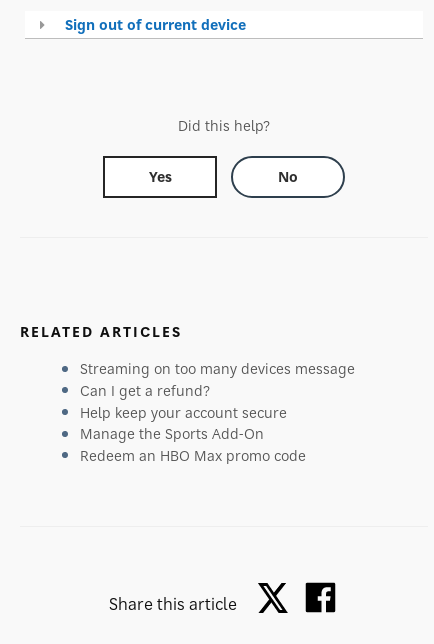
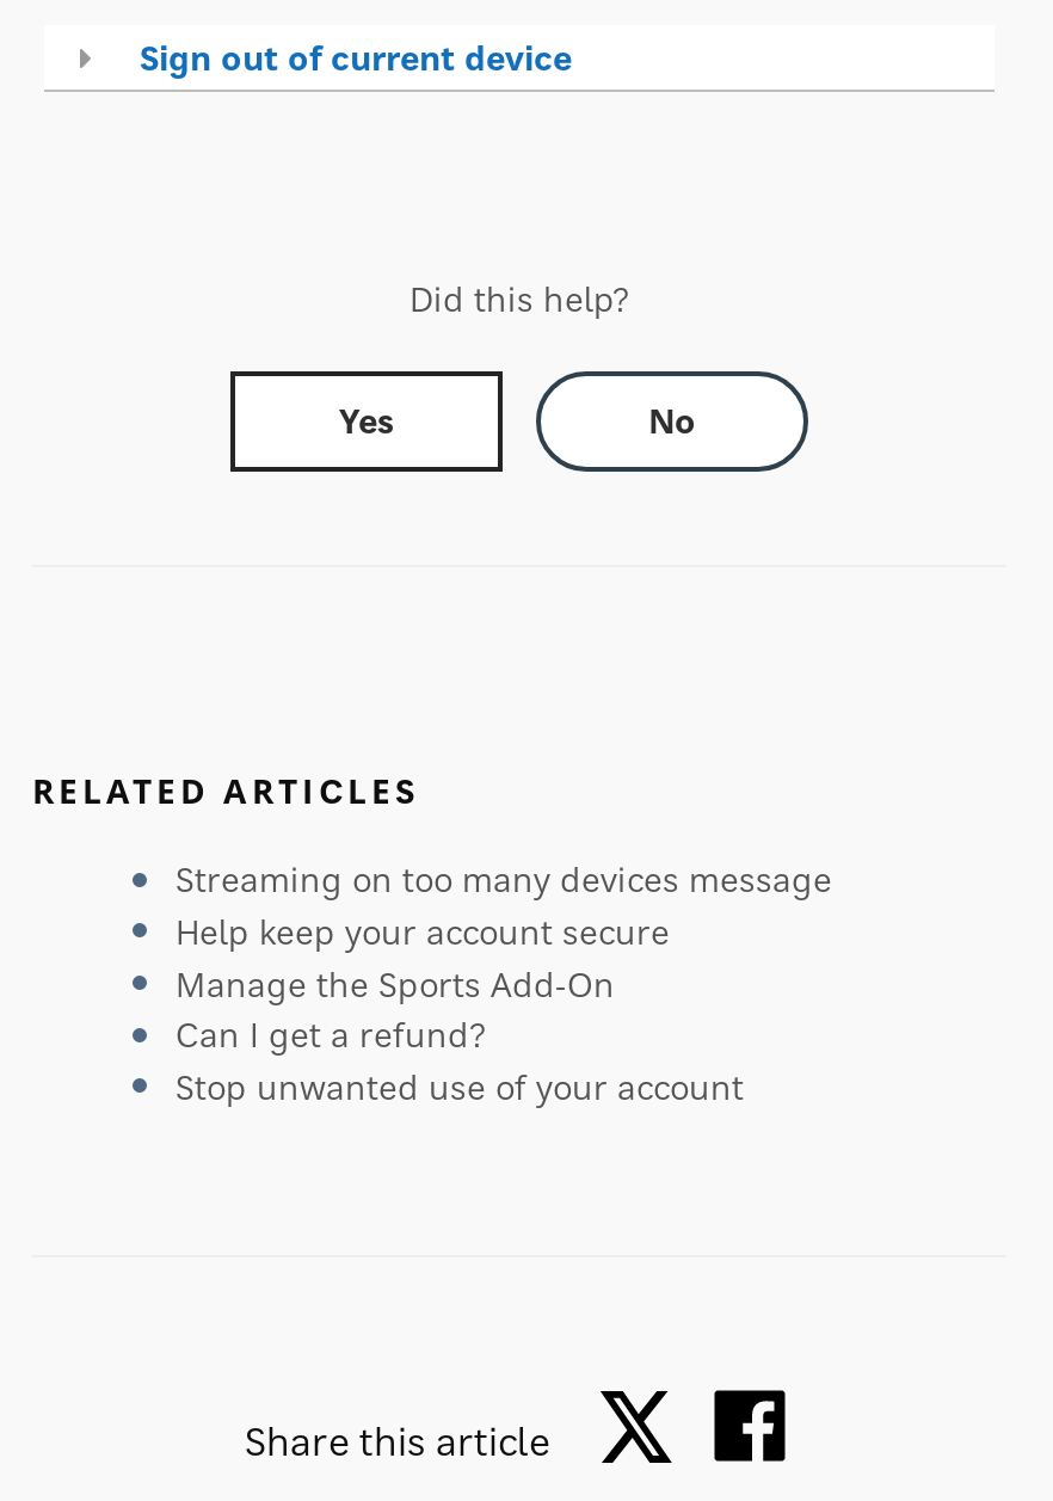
moved [80,381,210,400] -> [176,1012,486,1058]: Can I get a refund?
moved [80,403,287,443] -> [176,908,670,1006]: Help keep your account secure | Manage the Sports Add-On
[80,446,306,465] Redeem an HBO Max promo code -> [176,1064,744,1110] Stop unwanted use of your account

